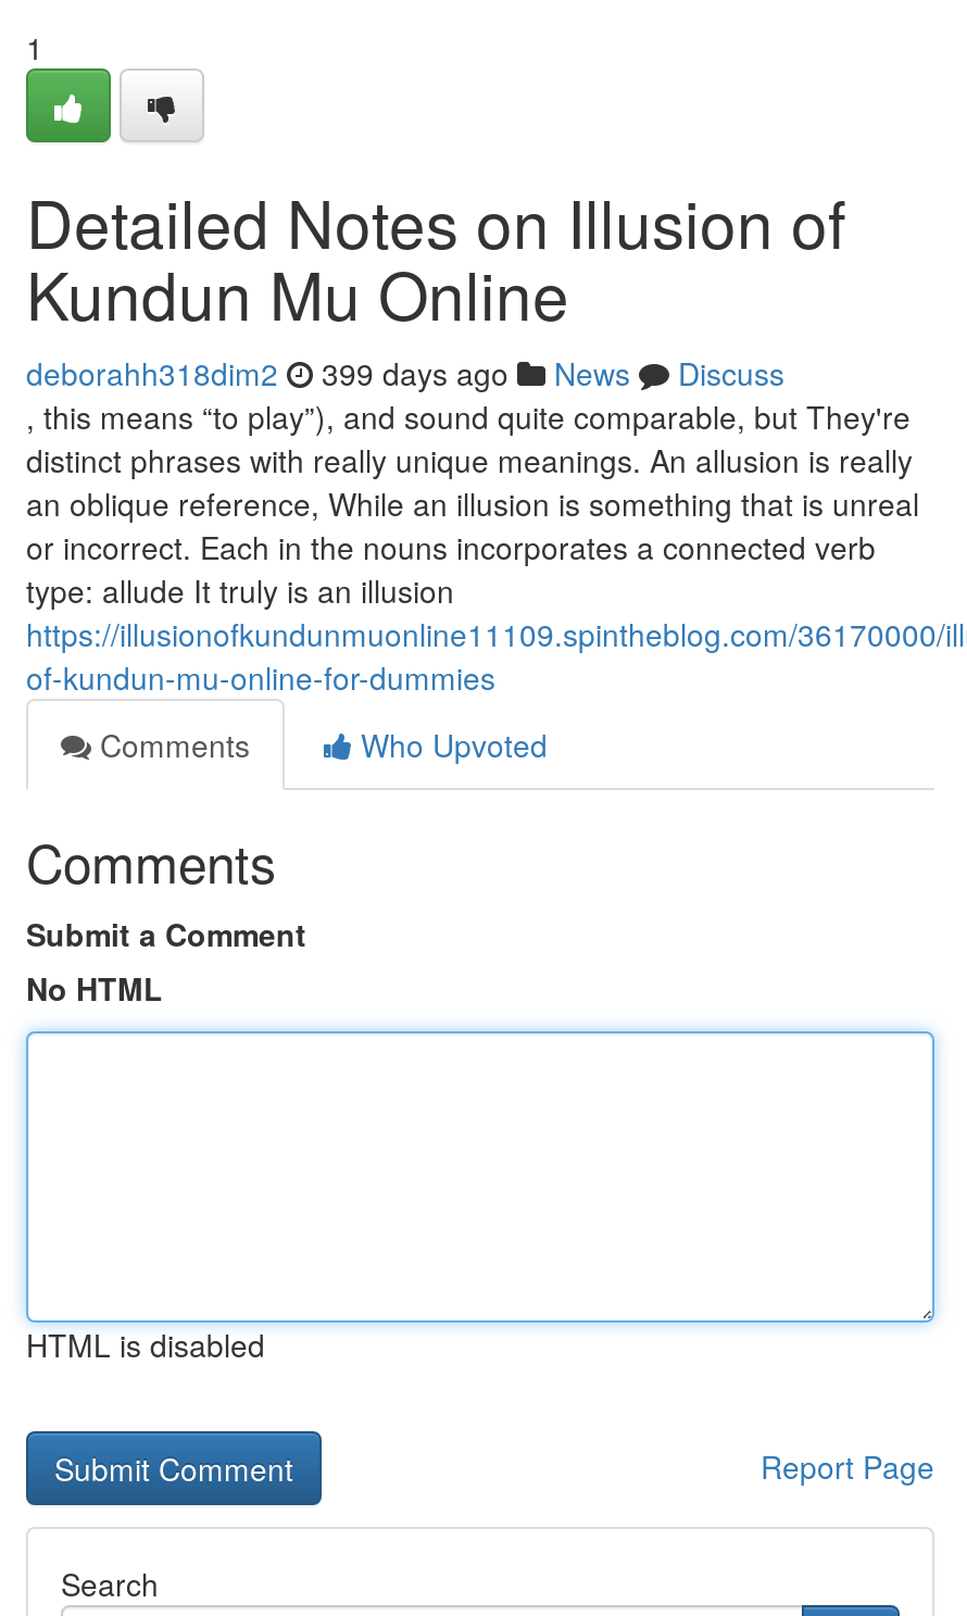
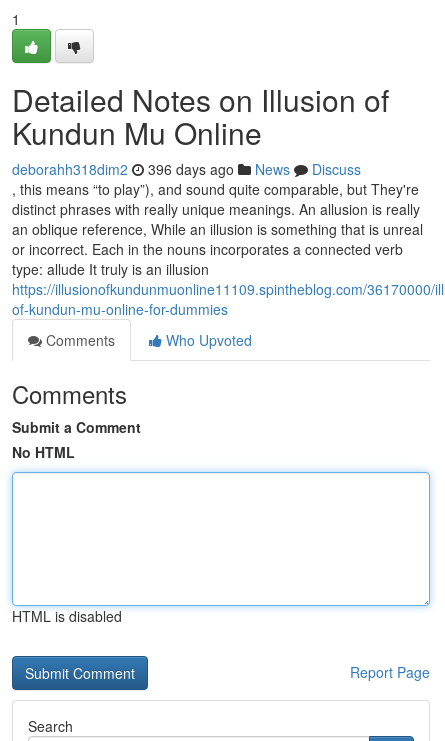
[26,351,784,394] deborahh318dim2 399 days ago News Discuss -> [12,159,361,179] deborahh318dim2 396 days ago News Discuss

